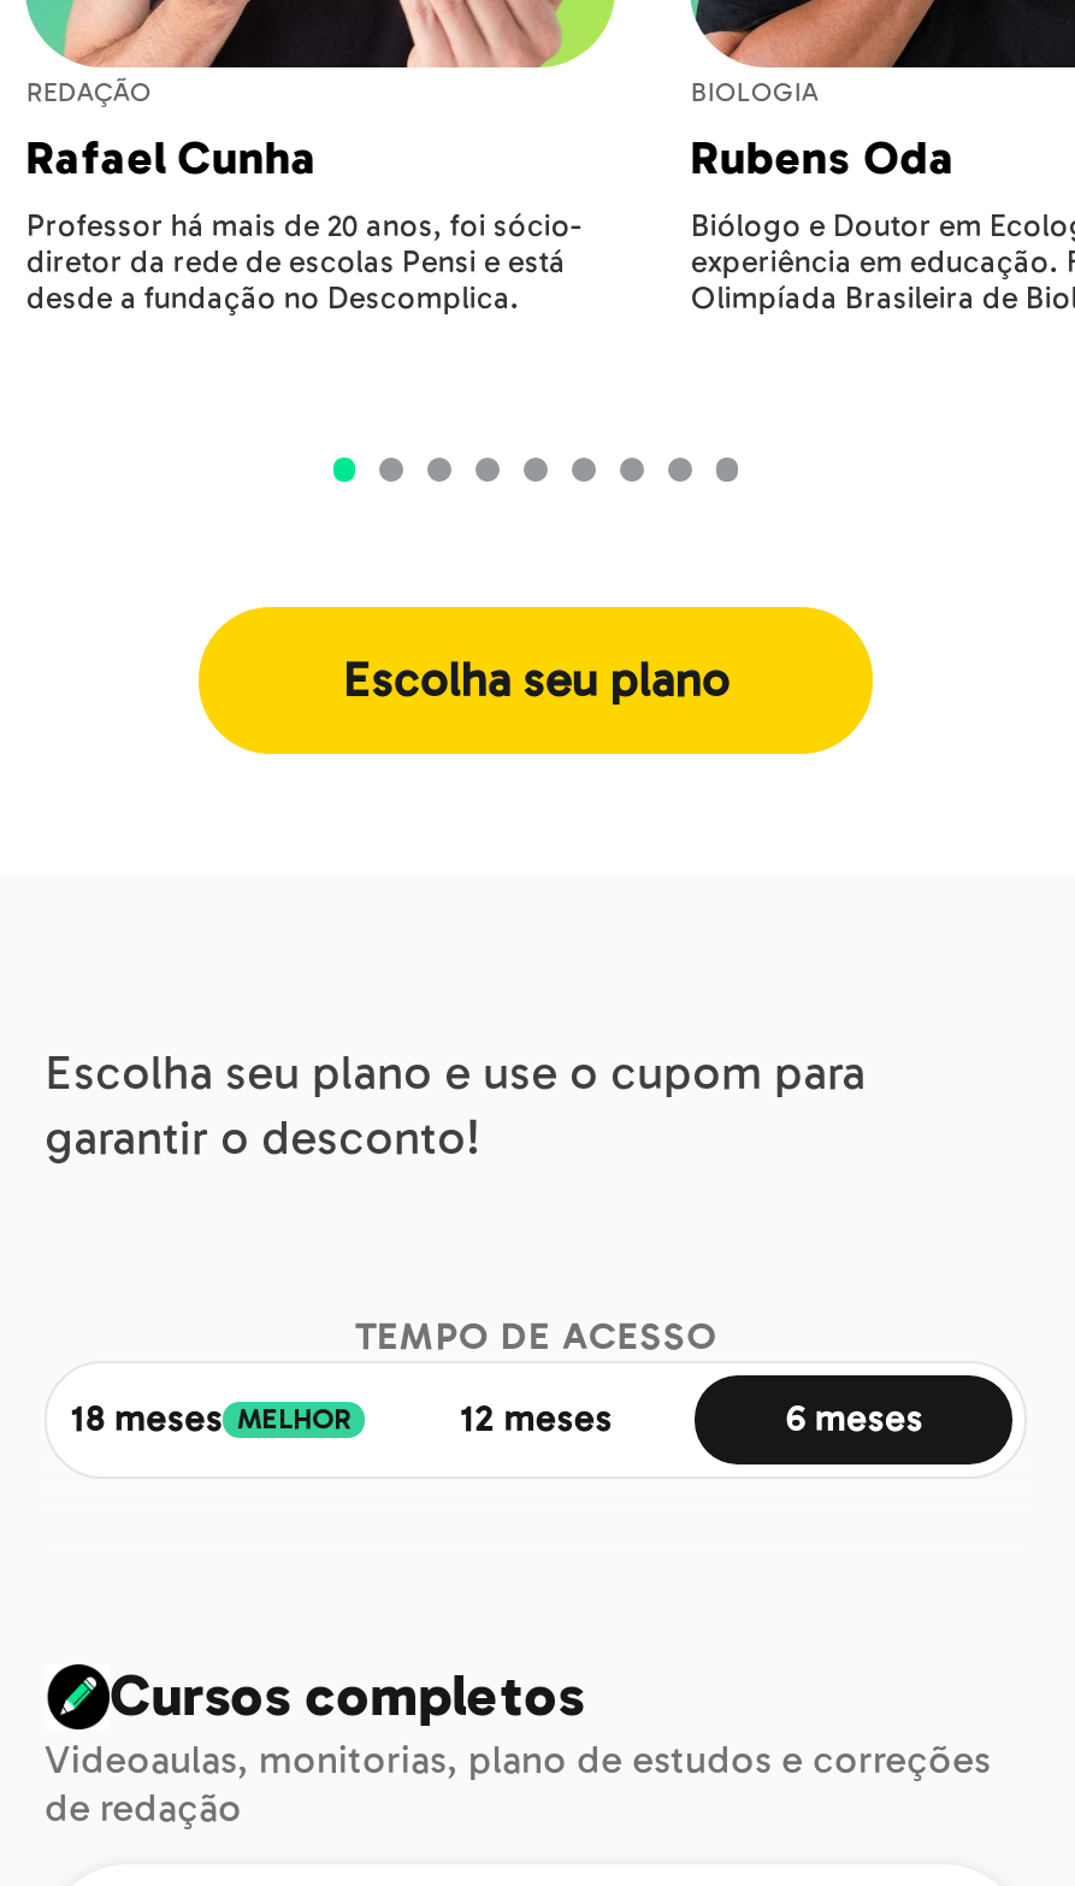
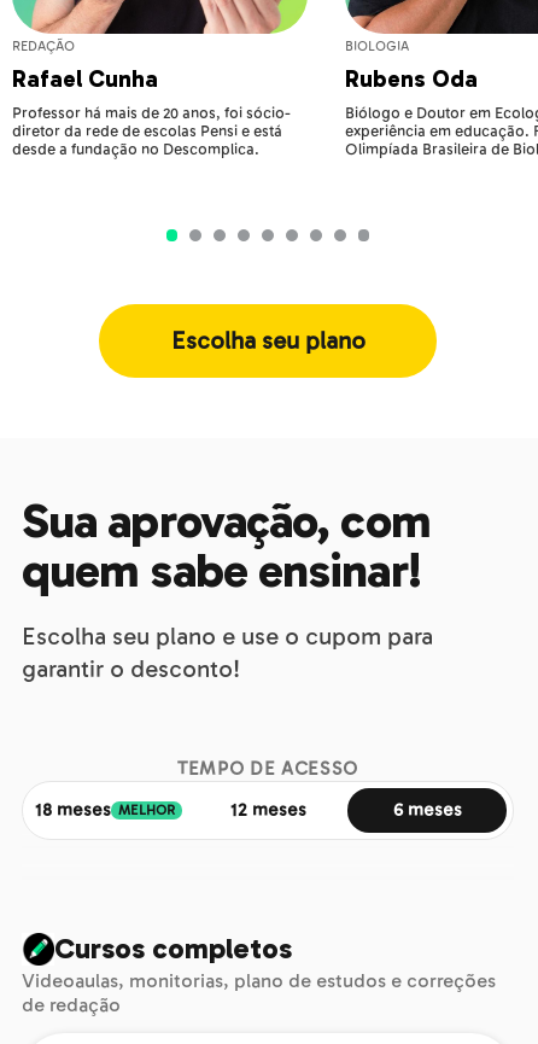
none -> [22,494,430,600] Sua aprovação, com | quem sabe ensinar!

